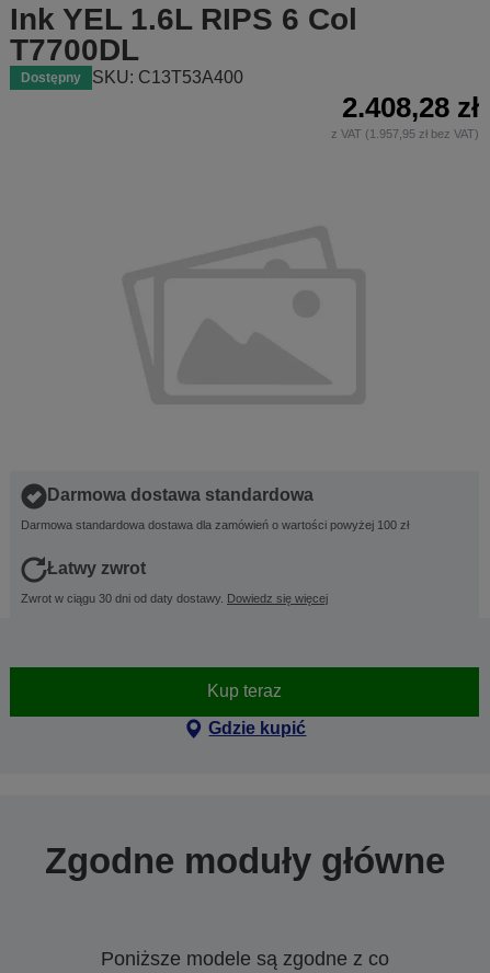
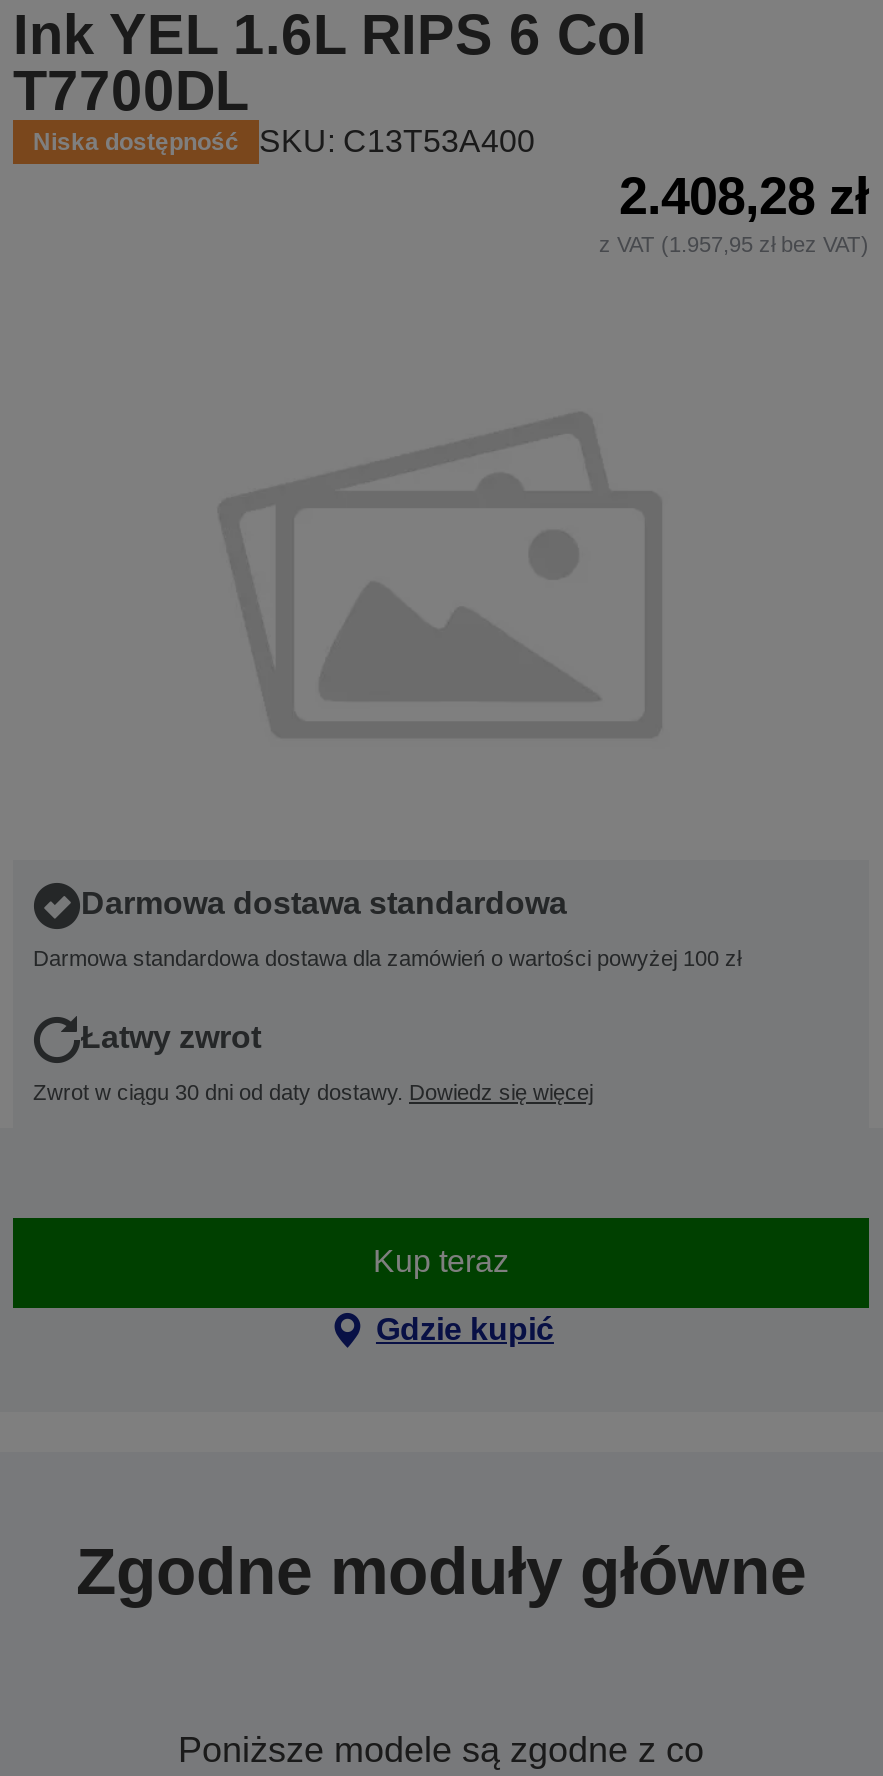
[21,70,81,85] Dostępny -> [33,128,239,156] Niska dostępność

